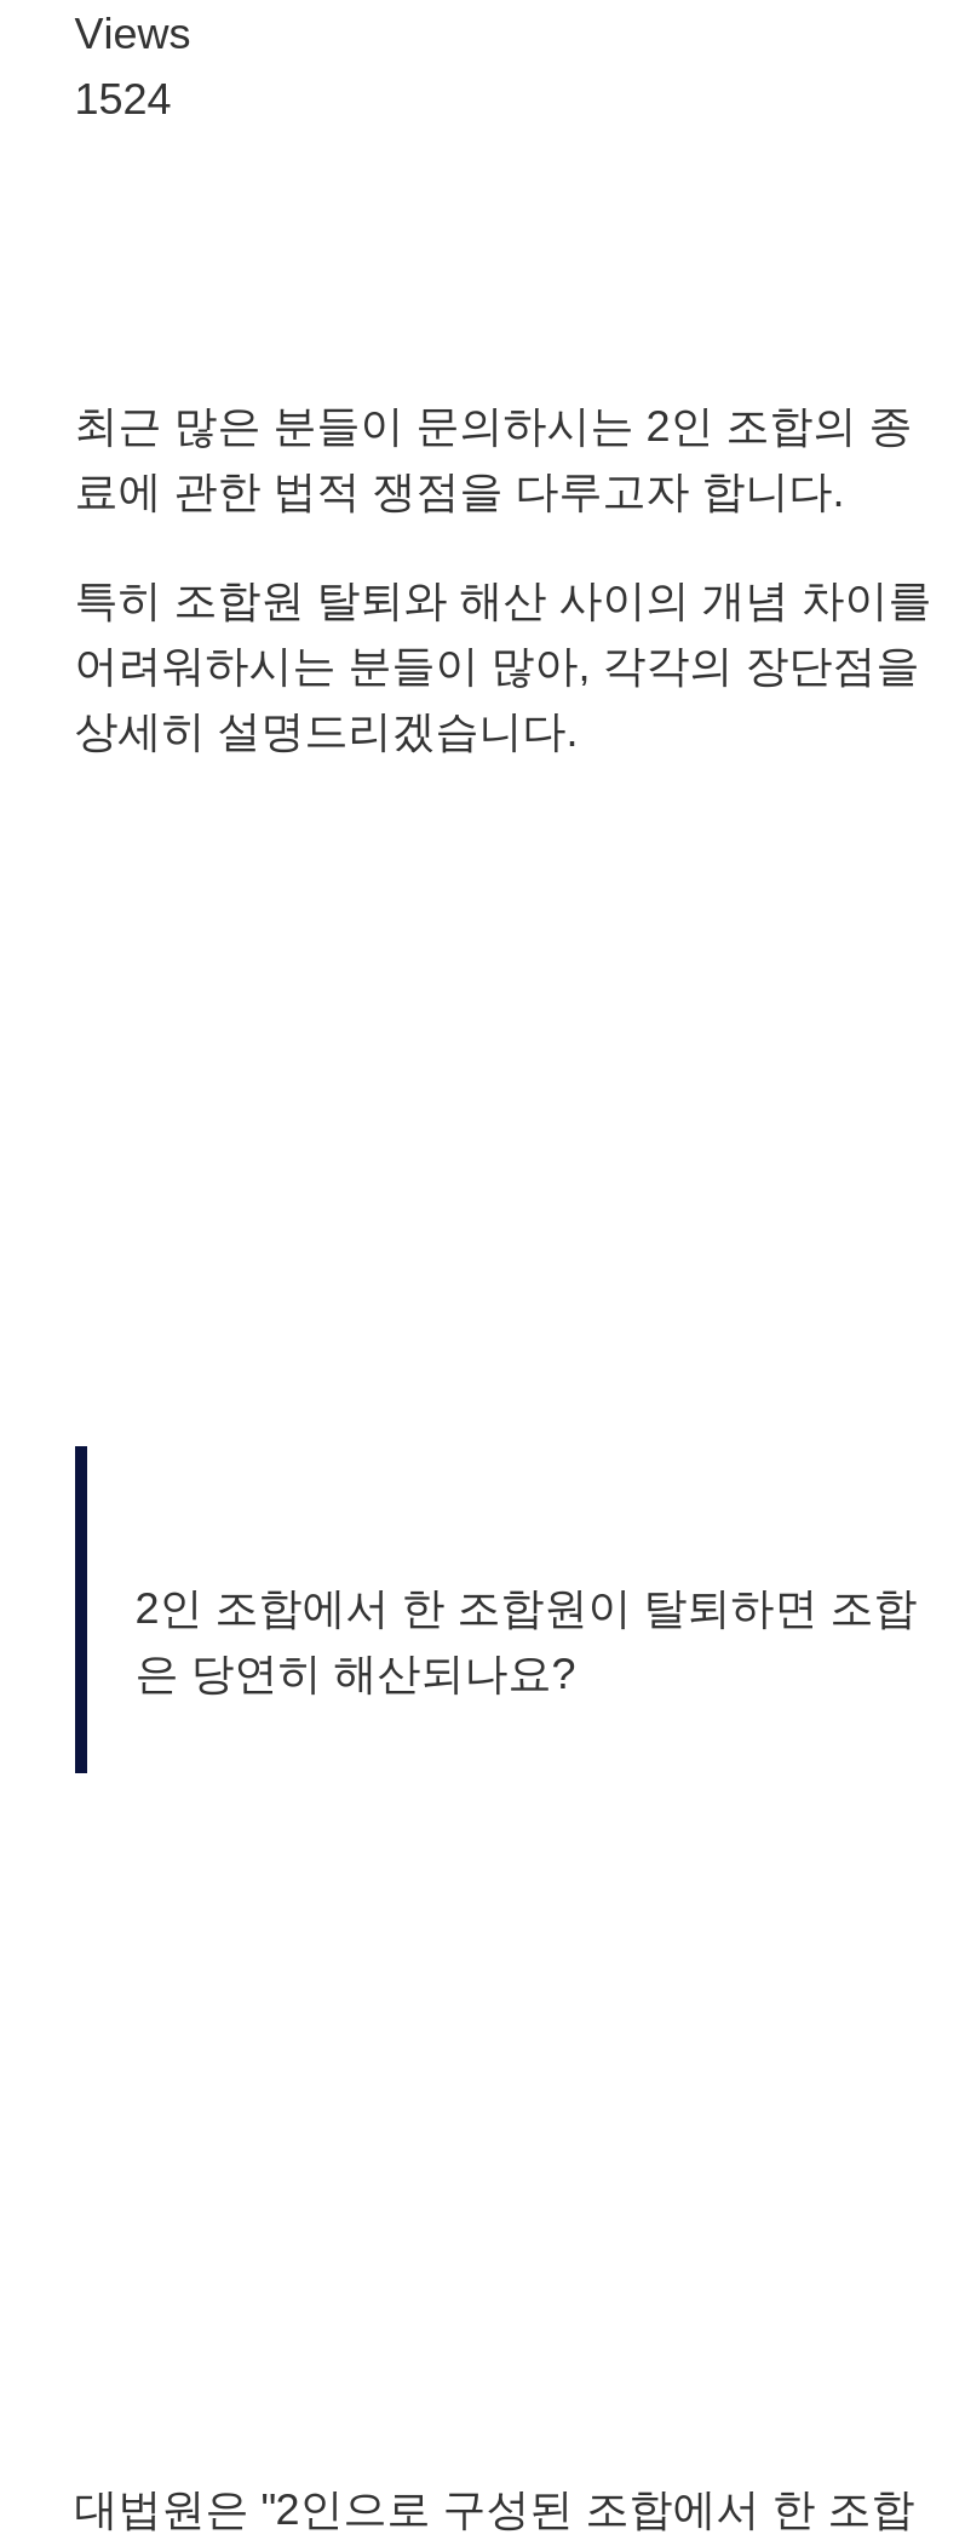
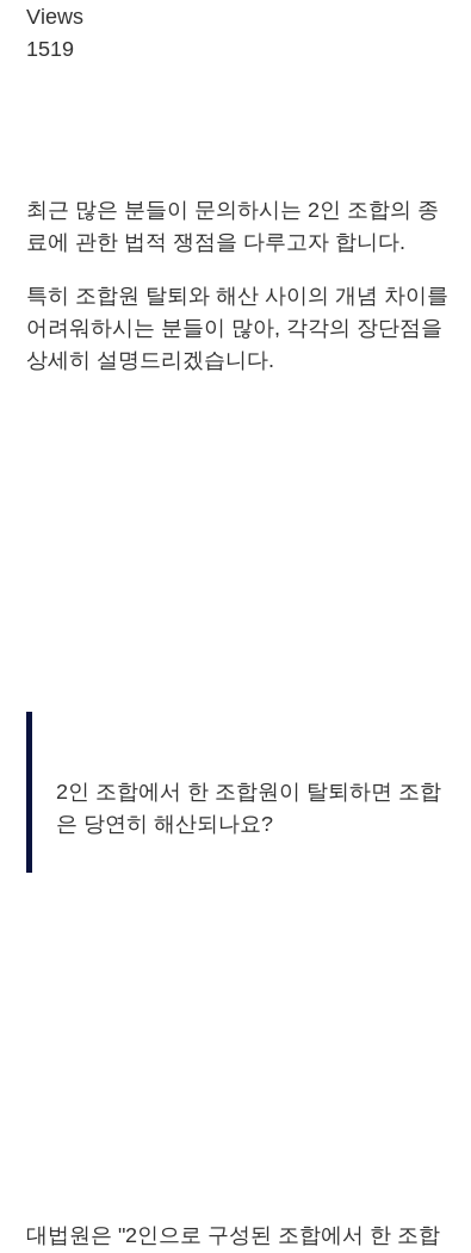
[75,75,171,124] 1524 -> [26,37,74,61] 1519

